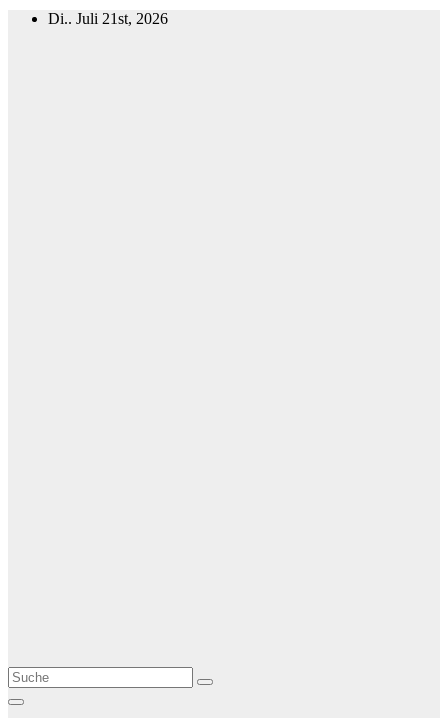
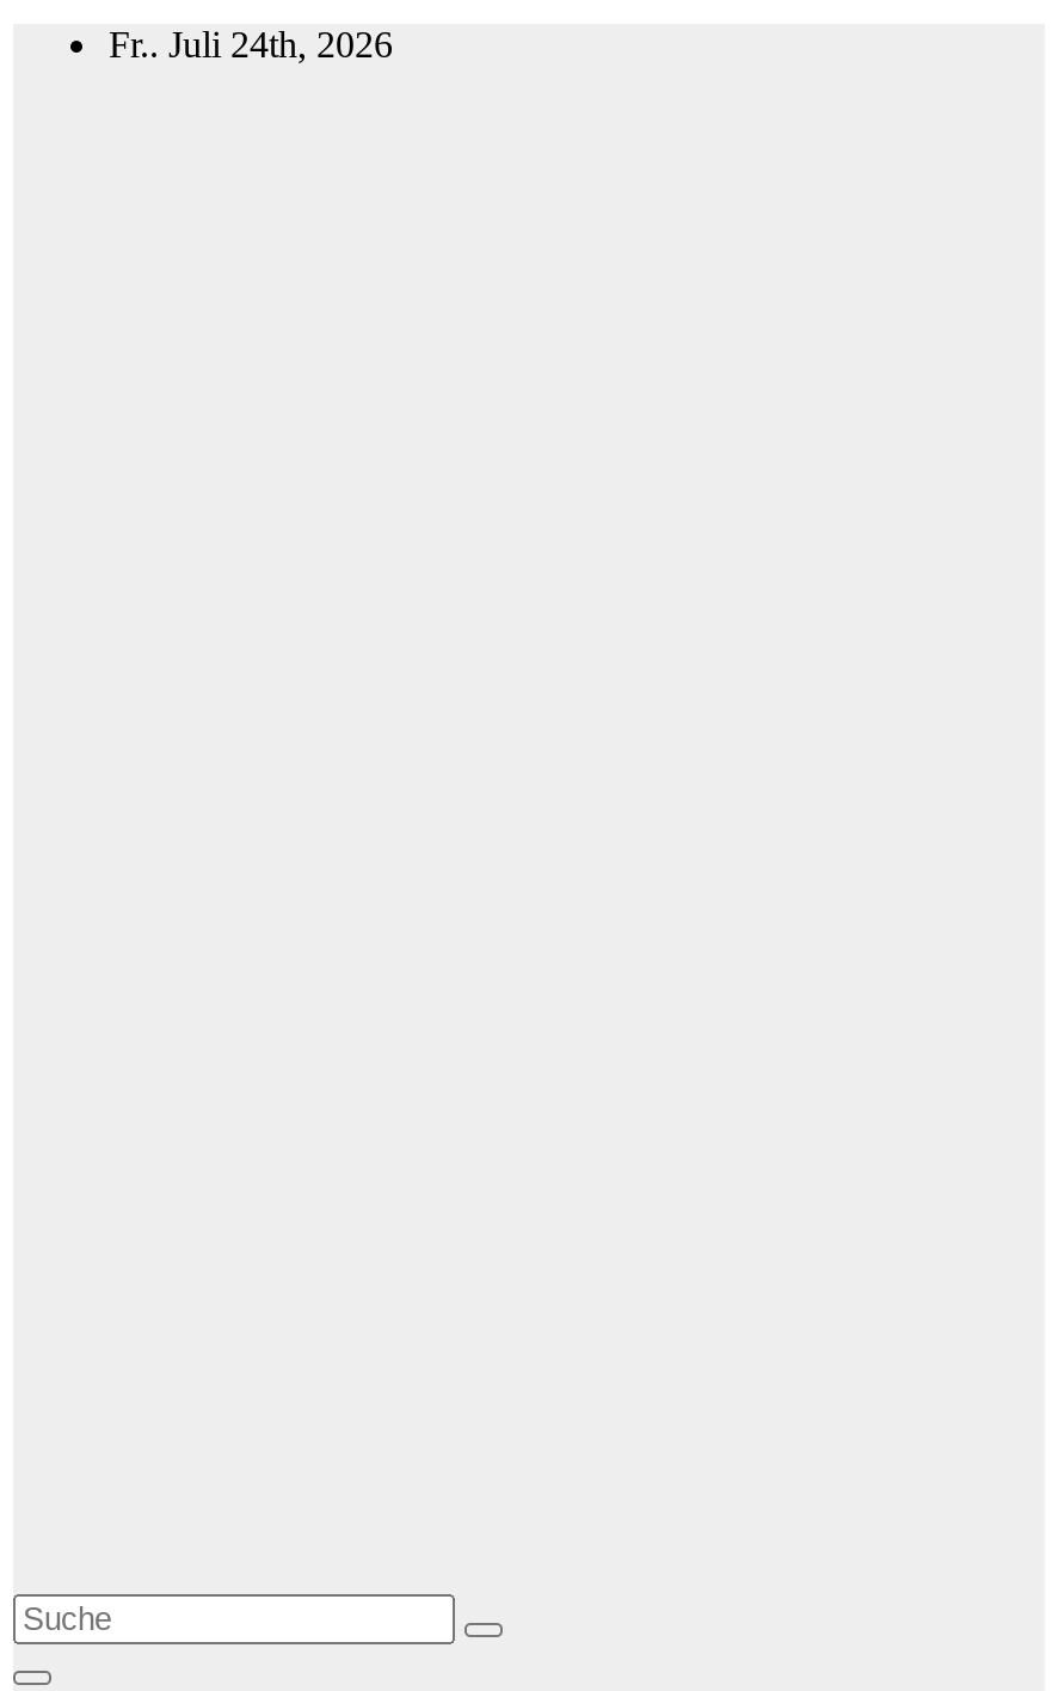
[48,10,168,27] Di.. Juli 21st, 2026 -> [109,24,393,65] Fr.. Juli 24th, 2026

